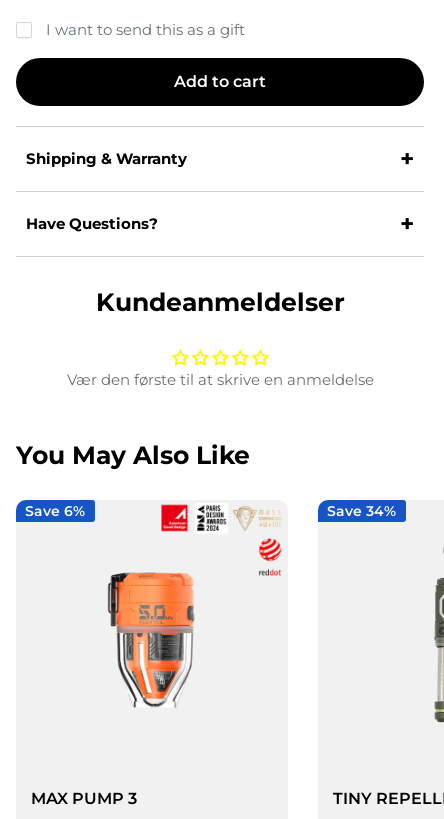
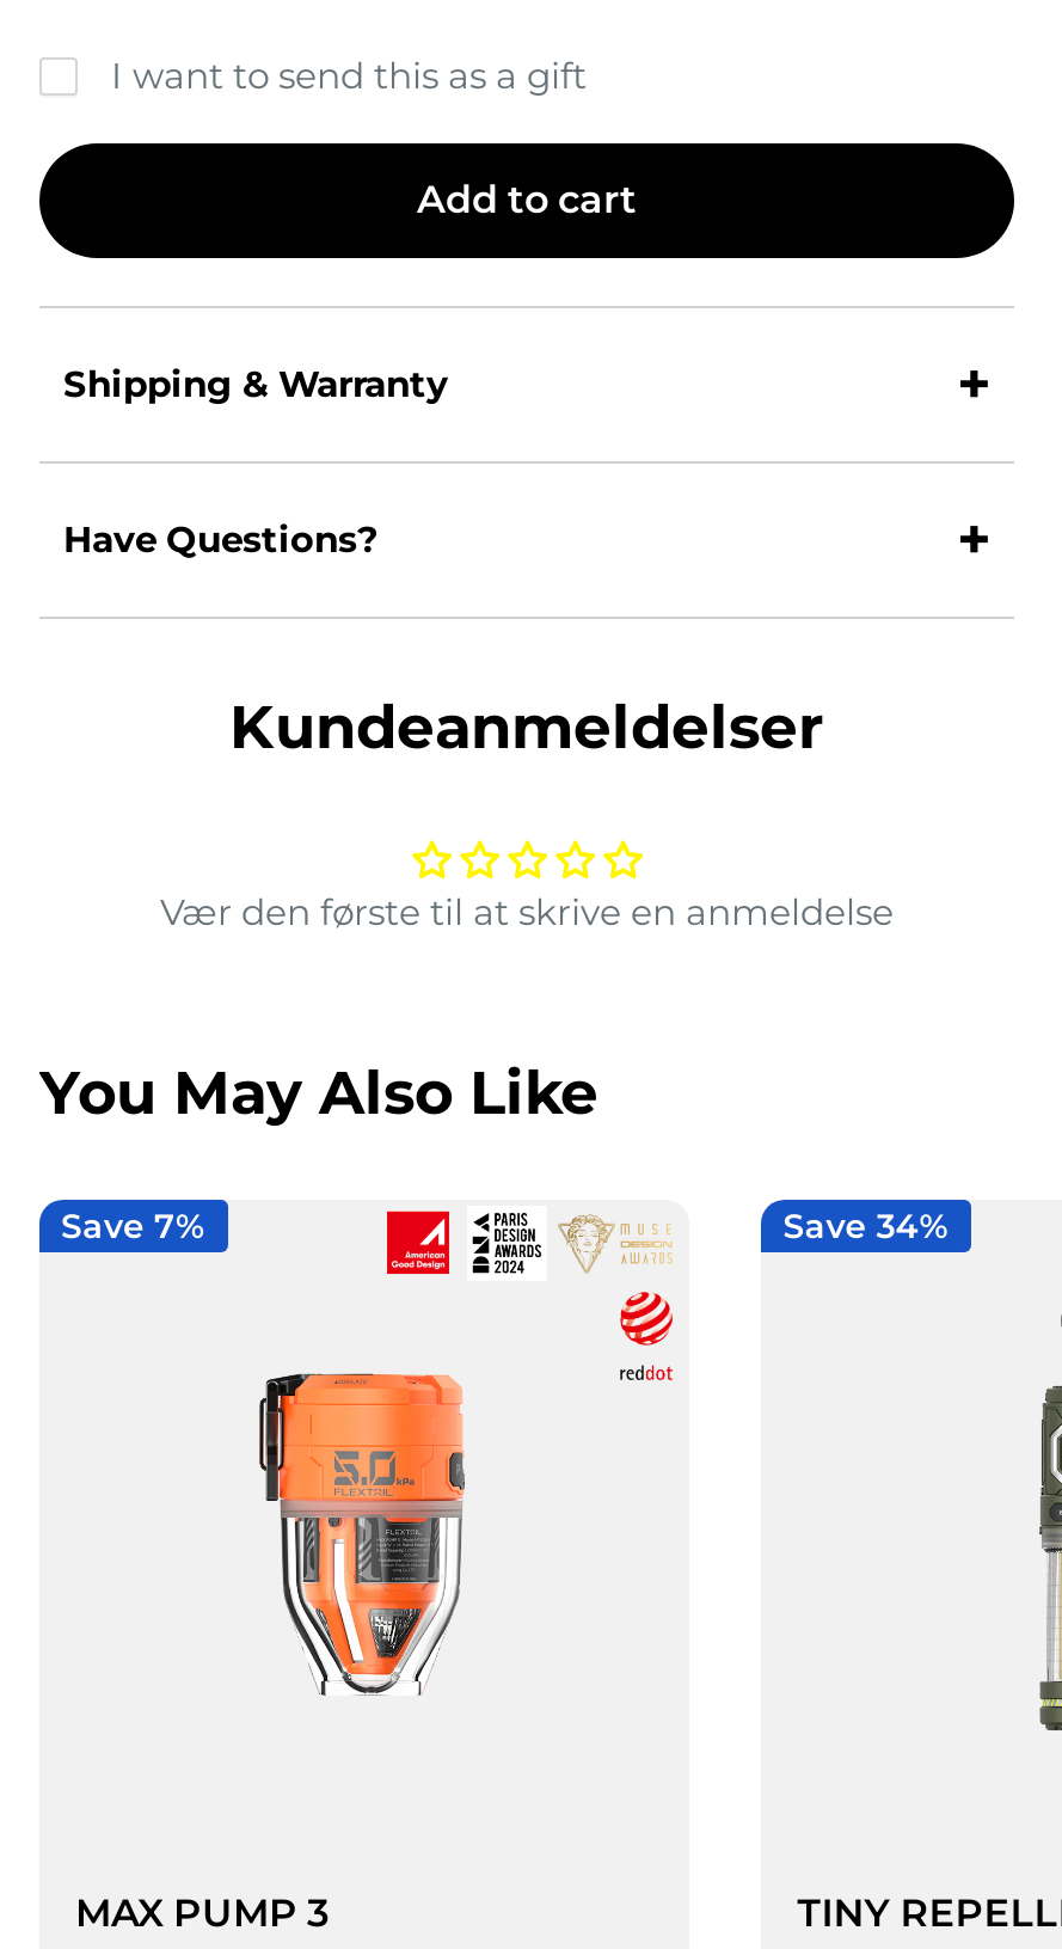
[25,502,85,520] Save 6% -> [61,1204,204,1247] Save 7%

